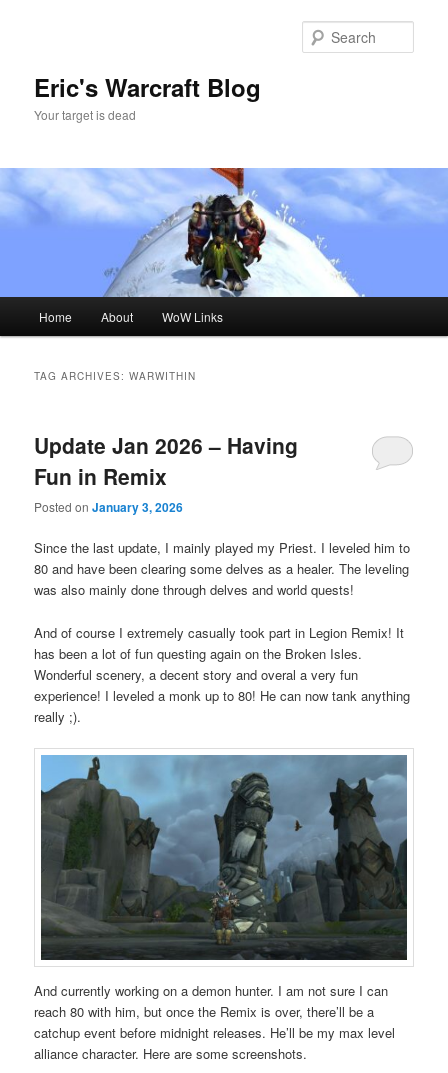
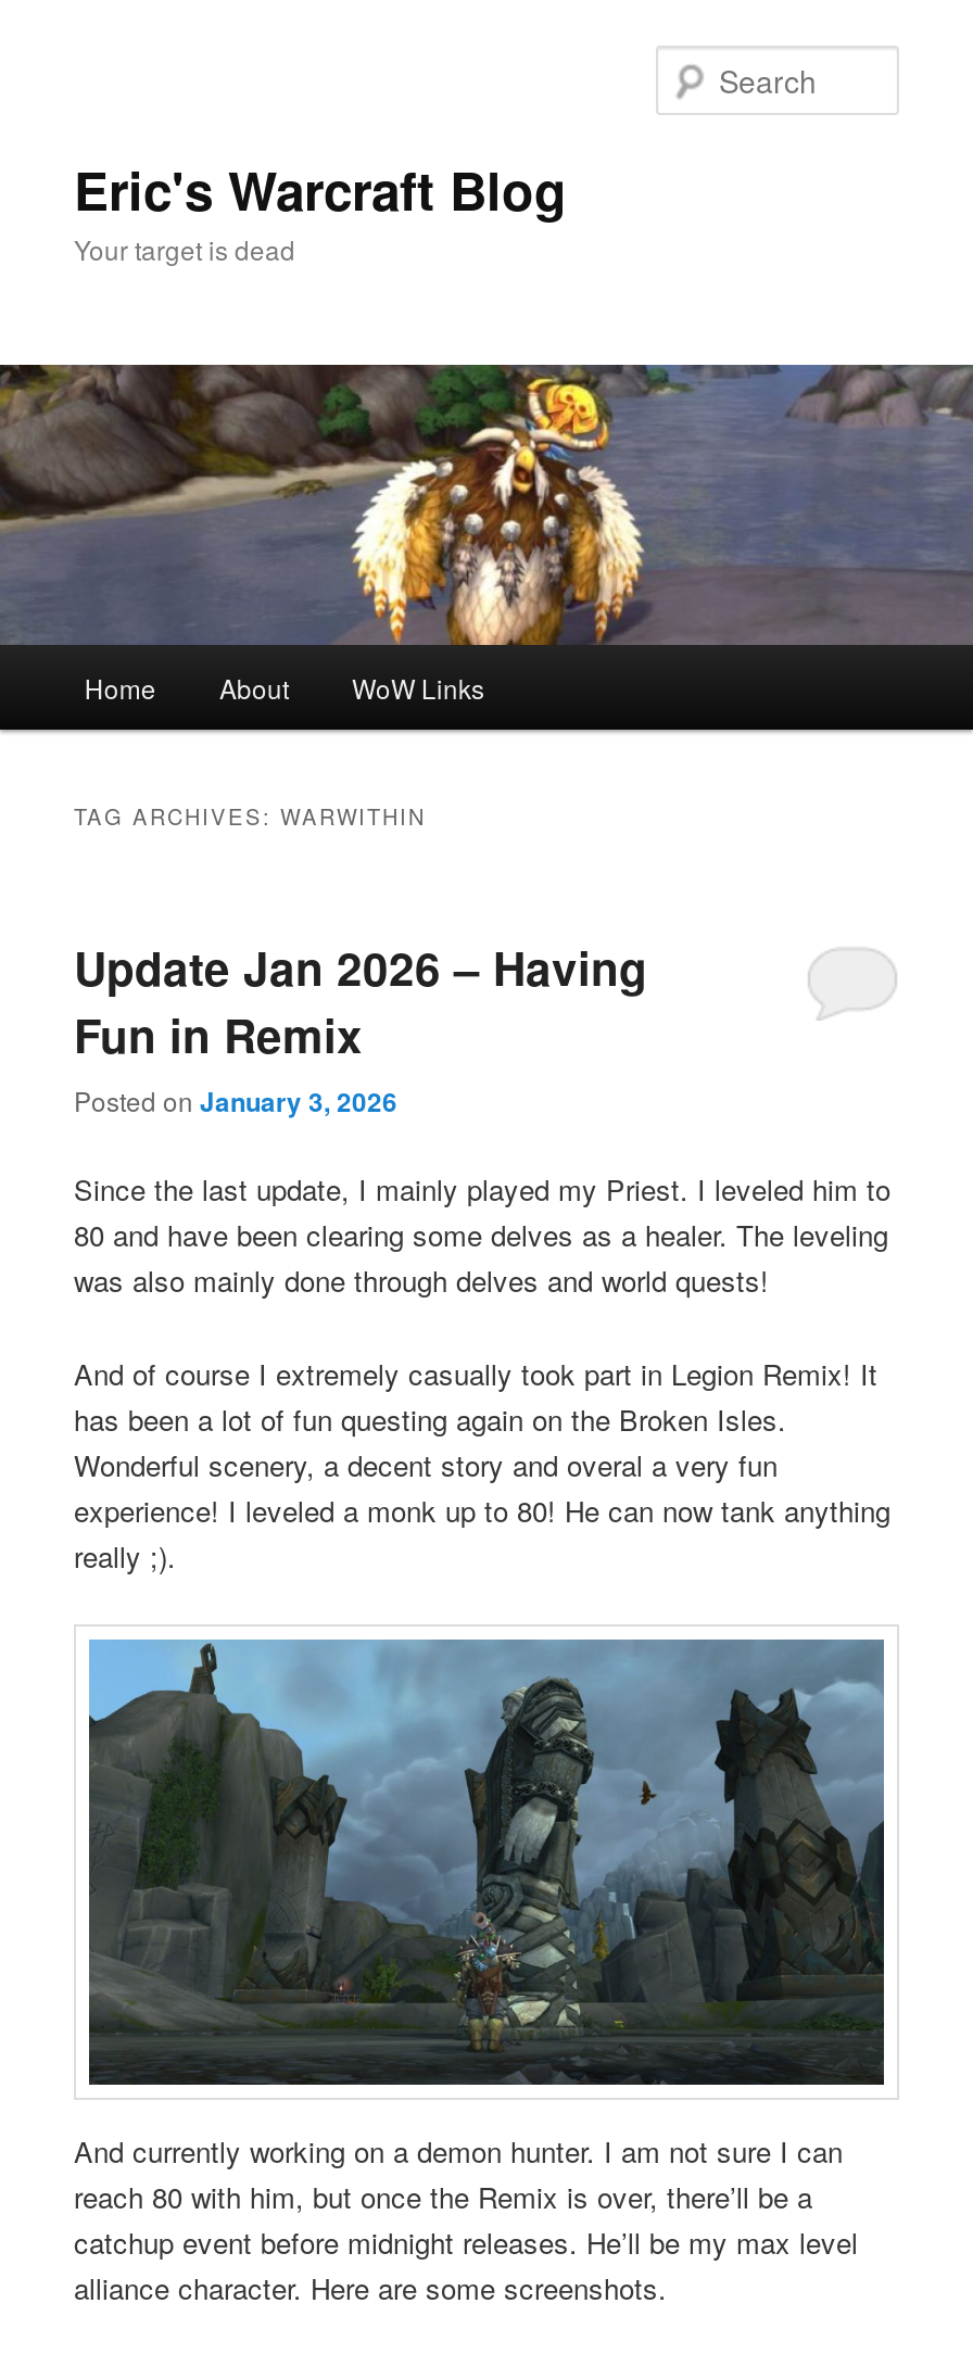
[3,167,445,298] [image] -> [7,363,966,647] [image]

